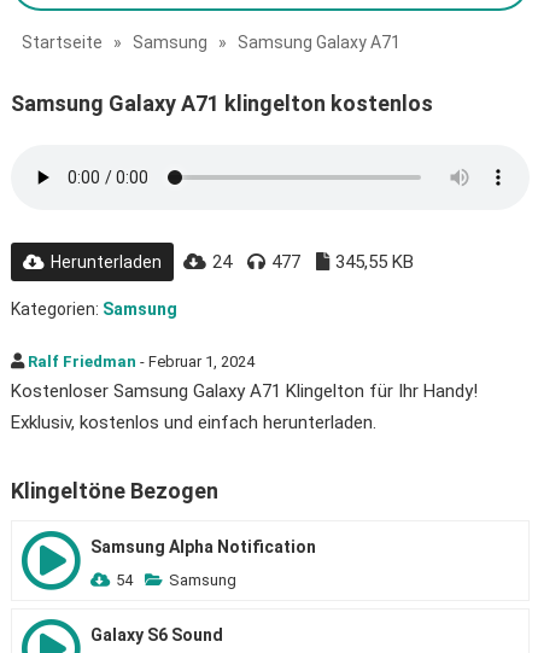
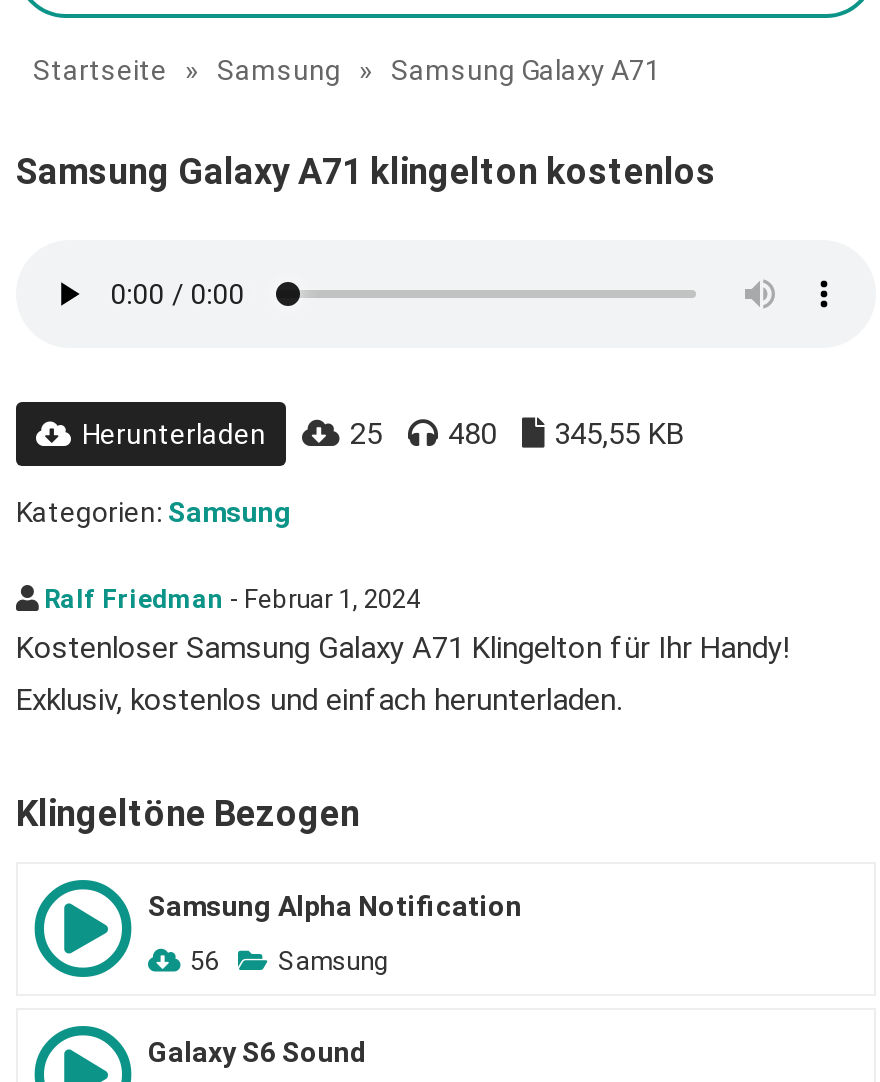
[212,251,232,273] 24 -> [350,416,382,452] 25
[271,251,300,273] 477 -> [448,416,496,452] 480
[116,571,236,589] 54 Samsung -> [190,946,390,976] 56 Samsung

